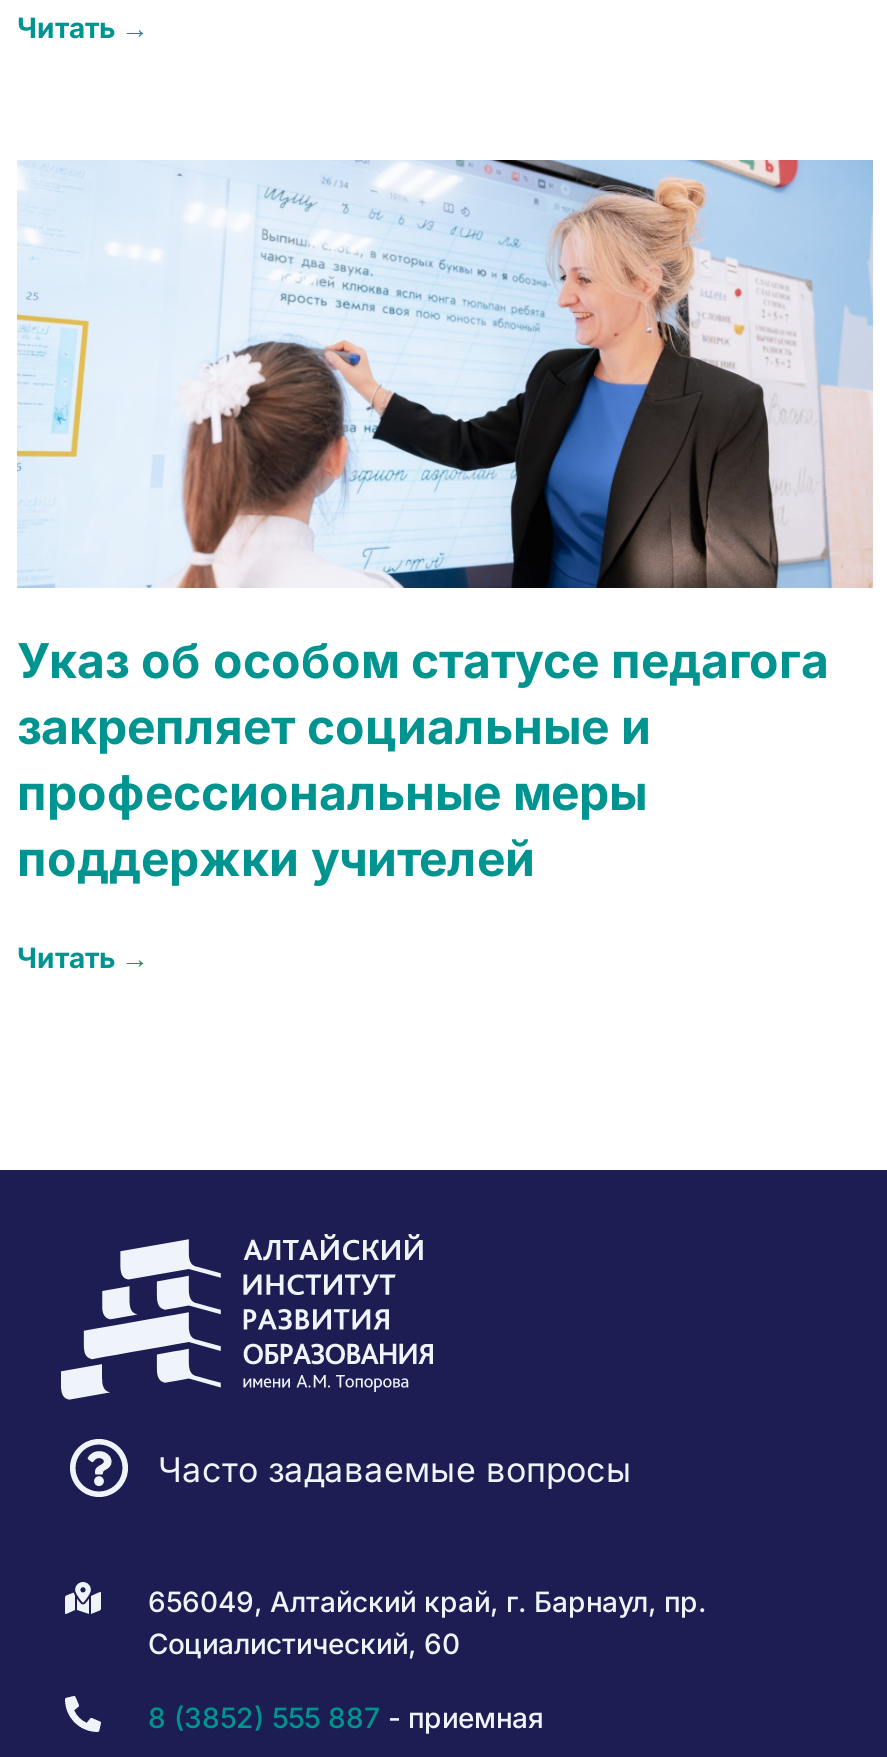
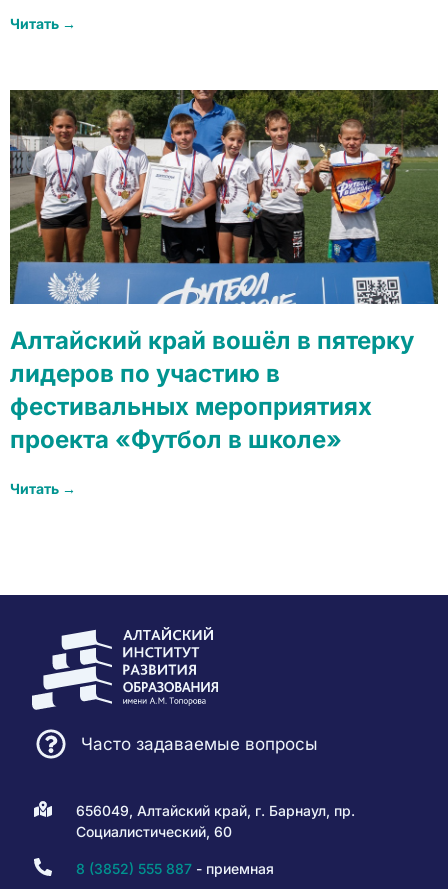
[17,158,873,889] [image] | Указ об особом статусе педагога | закрепляет социальные и | профессиональные меры | поддержки учителей -> [9,89,439,453] [image] | Алтайский край вошёл в пятерку | лидеров по участию в | фестивальных мероприятиях | проекта «Футбол в школе»

